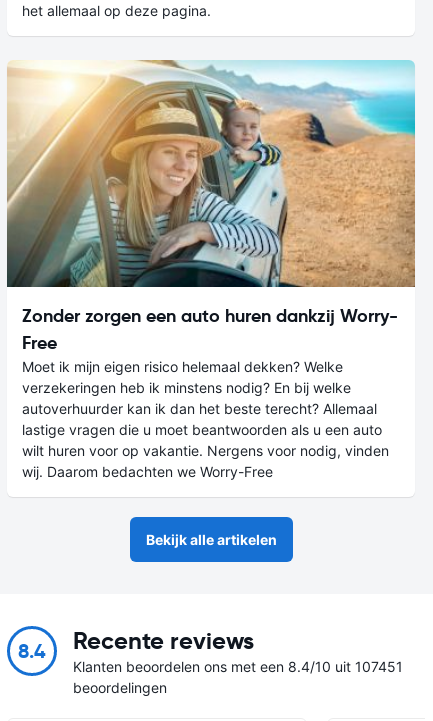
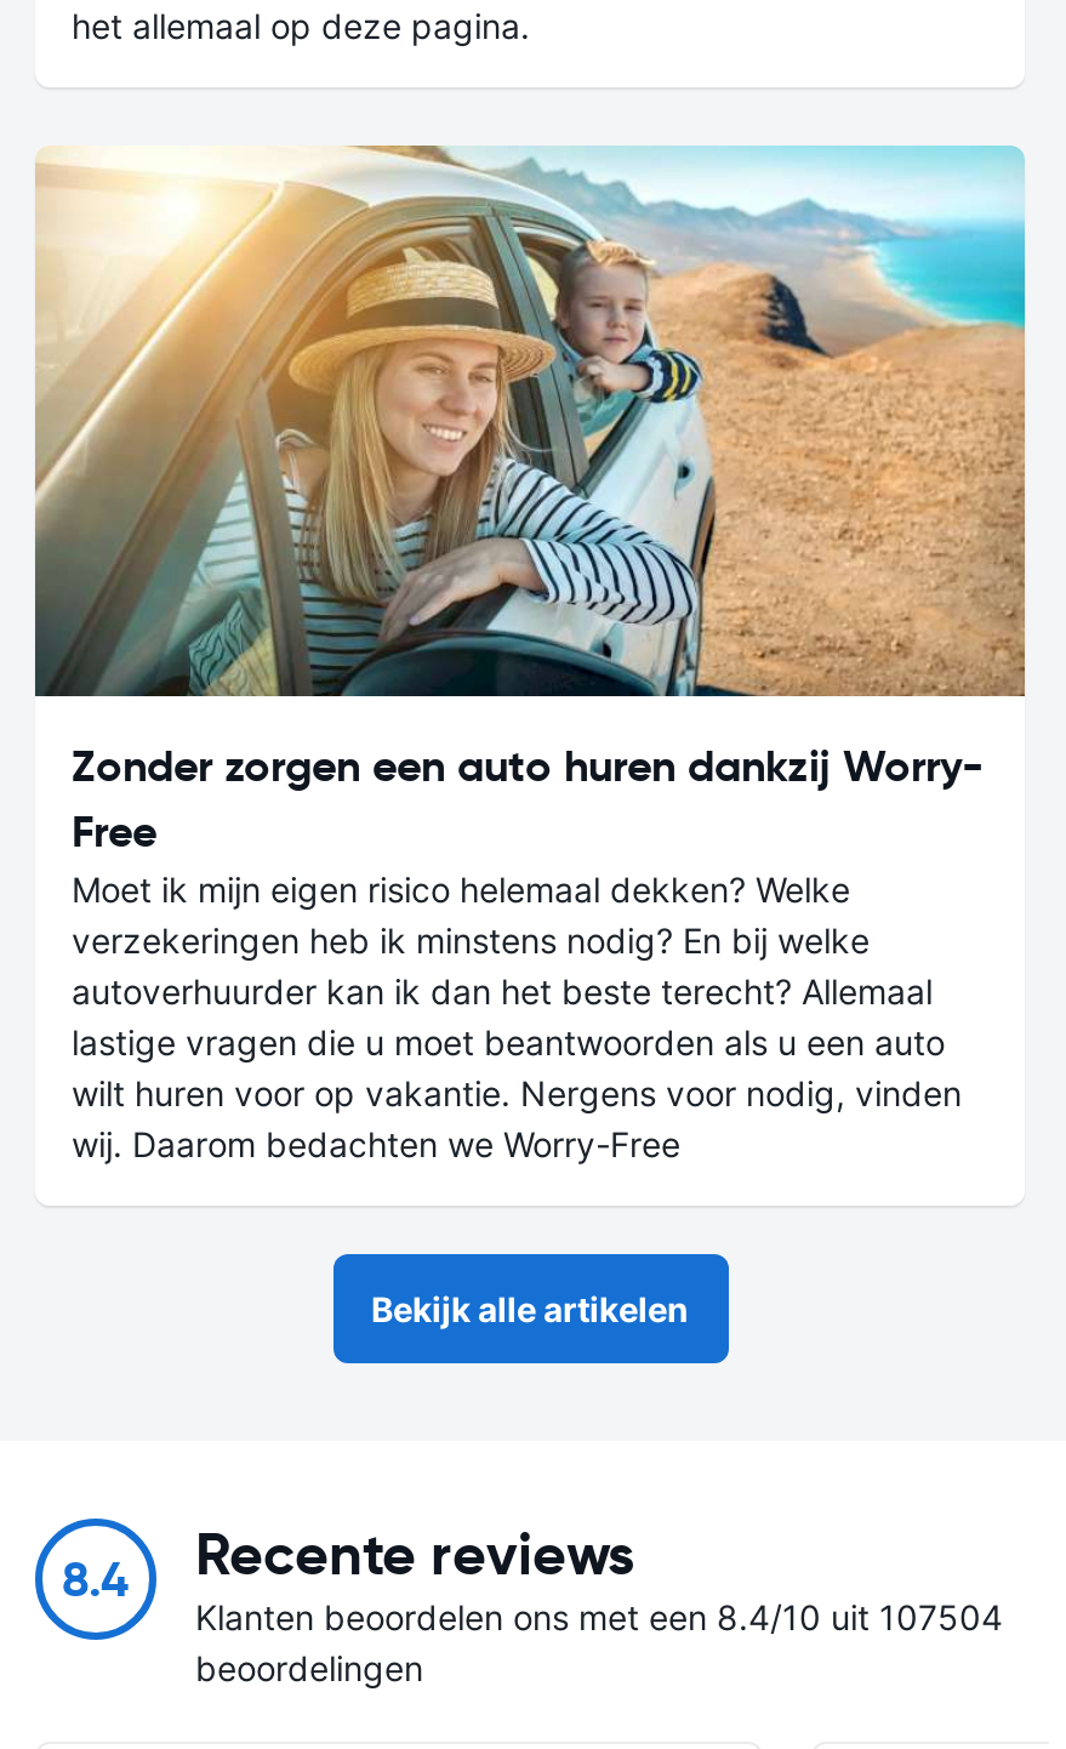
[73,658,403,675] Klanten beoordelen ons met een 8.4/10 uit 107451 -> [195,1596,1003,1637] Klanten beoordelen ons met een 8.4/10 uit 107504

